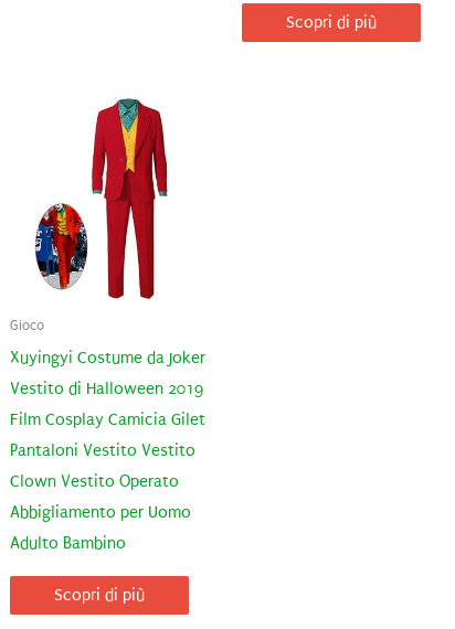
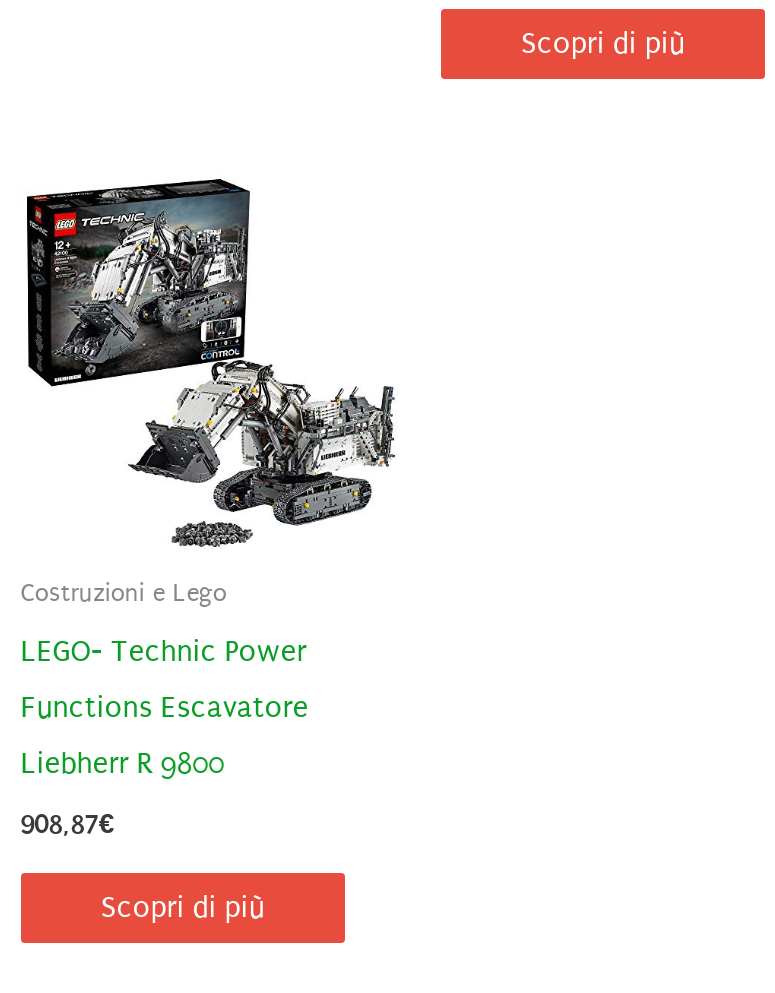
[18,97,169,300] [image] -> [25,176,397,446] [image]
[10,318,205,553] Gioco | Xuyingyi Costume da Joker | Vestito di Halloween 2019 | Film Cosplay Camicia Gilet | Pantaloni Vestito Vestito | Clown Vestito Operato | Abbigliamento per Uomo | Adulto Bambino -> [21,579,309,839] Costruzioni e Lego | LEGO- Technic Power | Functions Escavatore | Liebherr R 9800 | 908,87€

